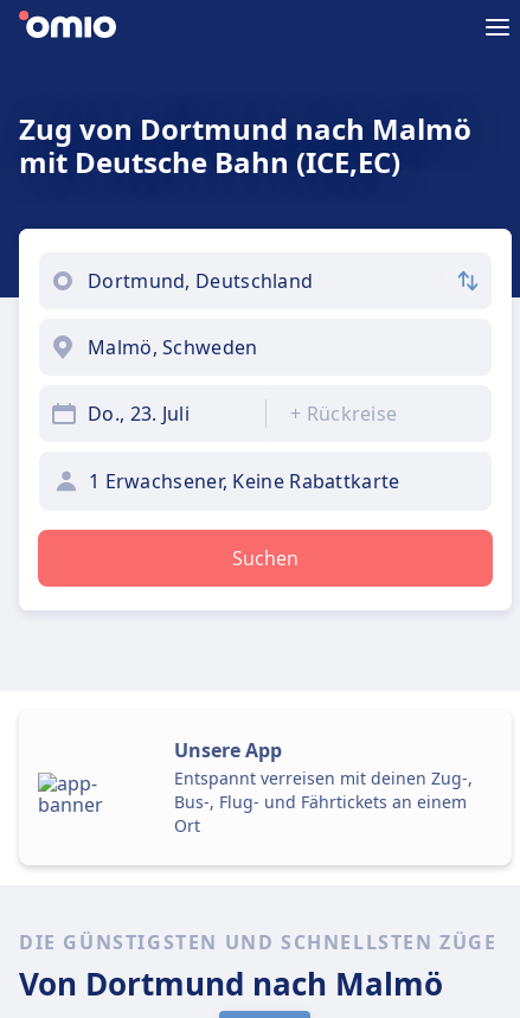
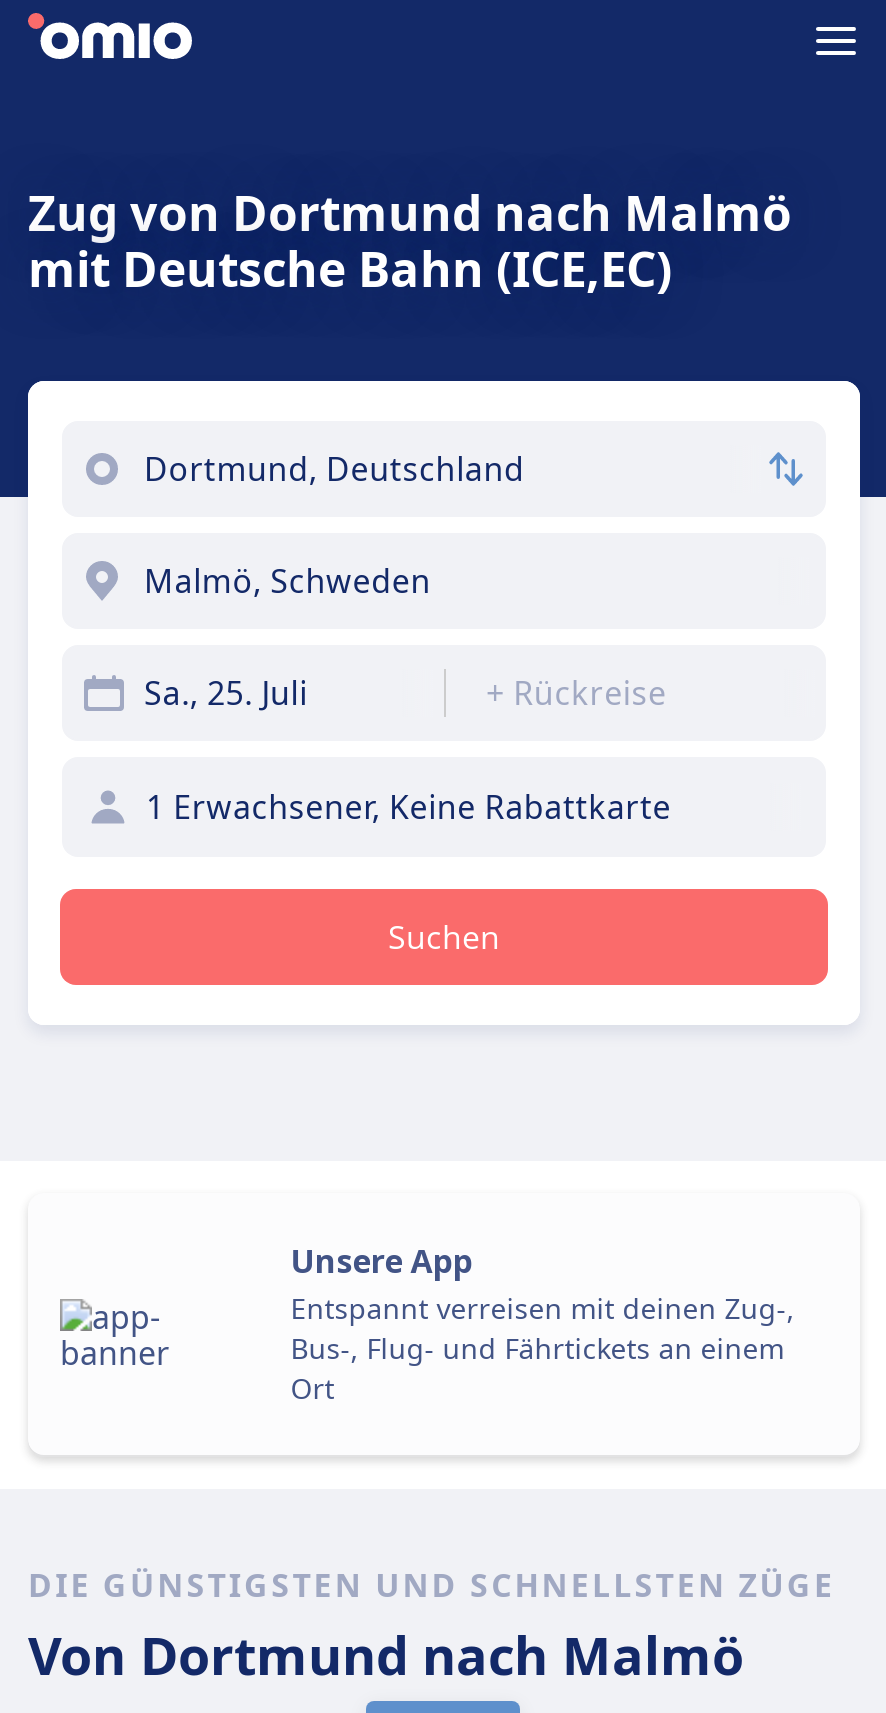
[88,401,189,427] Do., 23. Juli -> [144,671,308,715] Sa., 25. Juli

